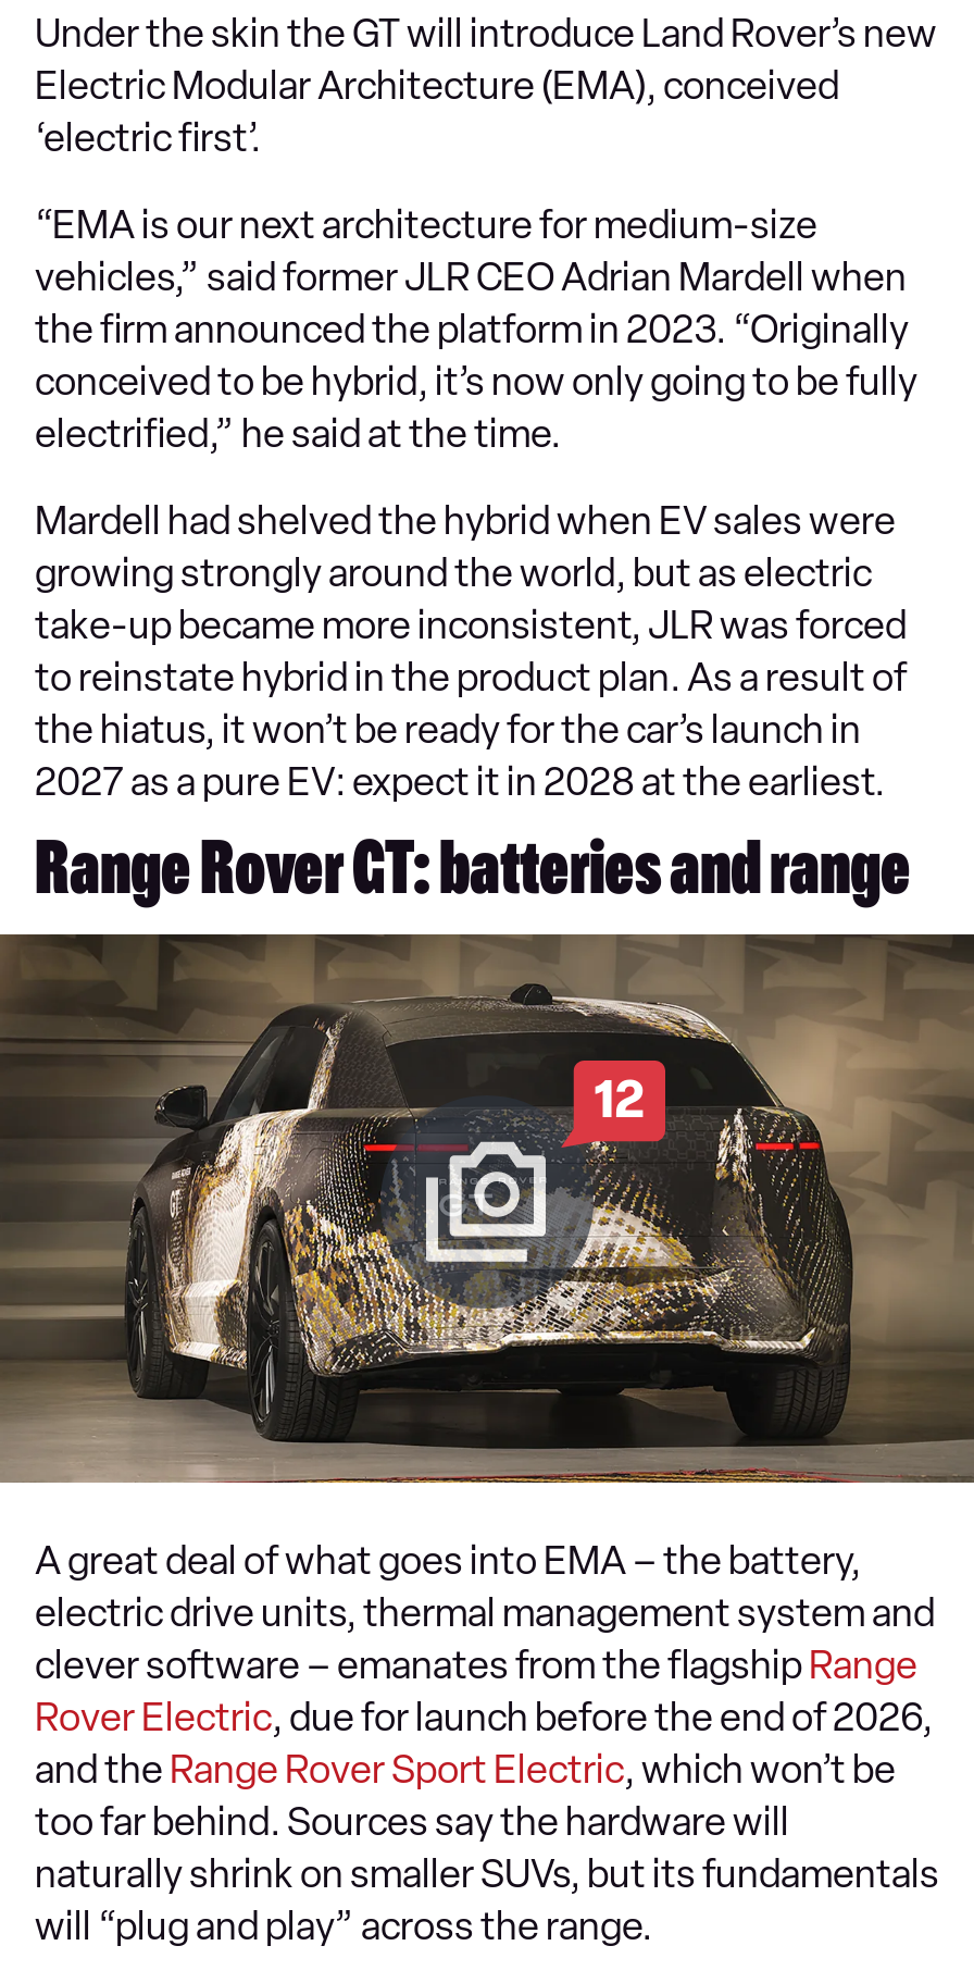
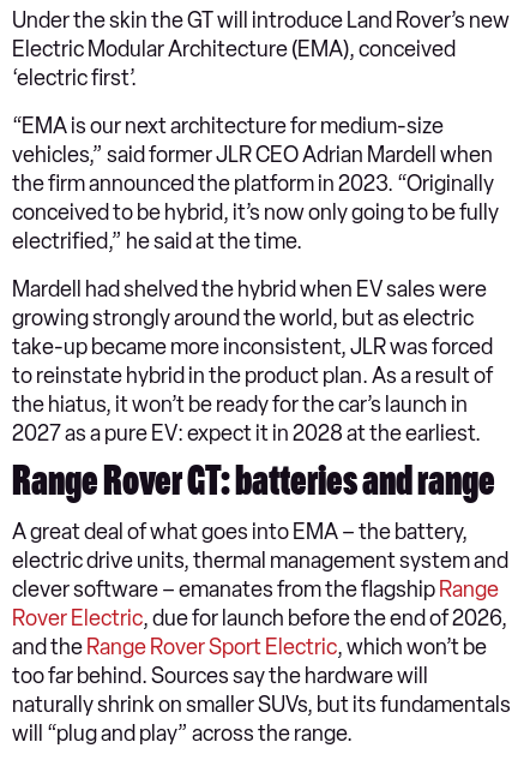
[7,932,967,1485] [image] | 12 -> none

